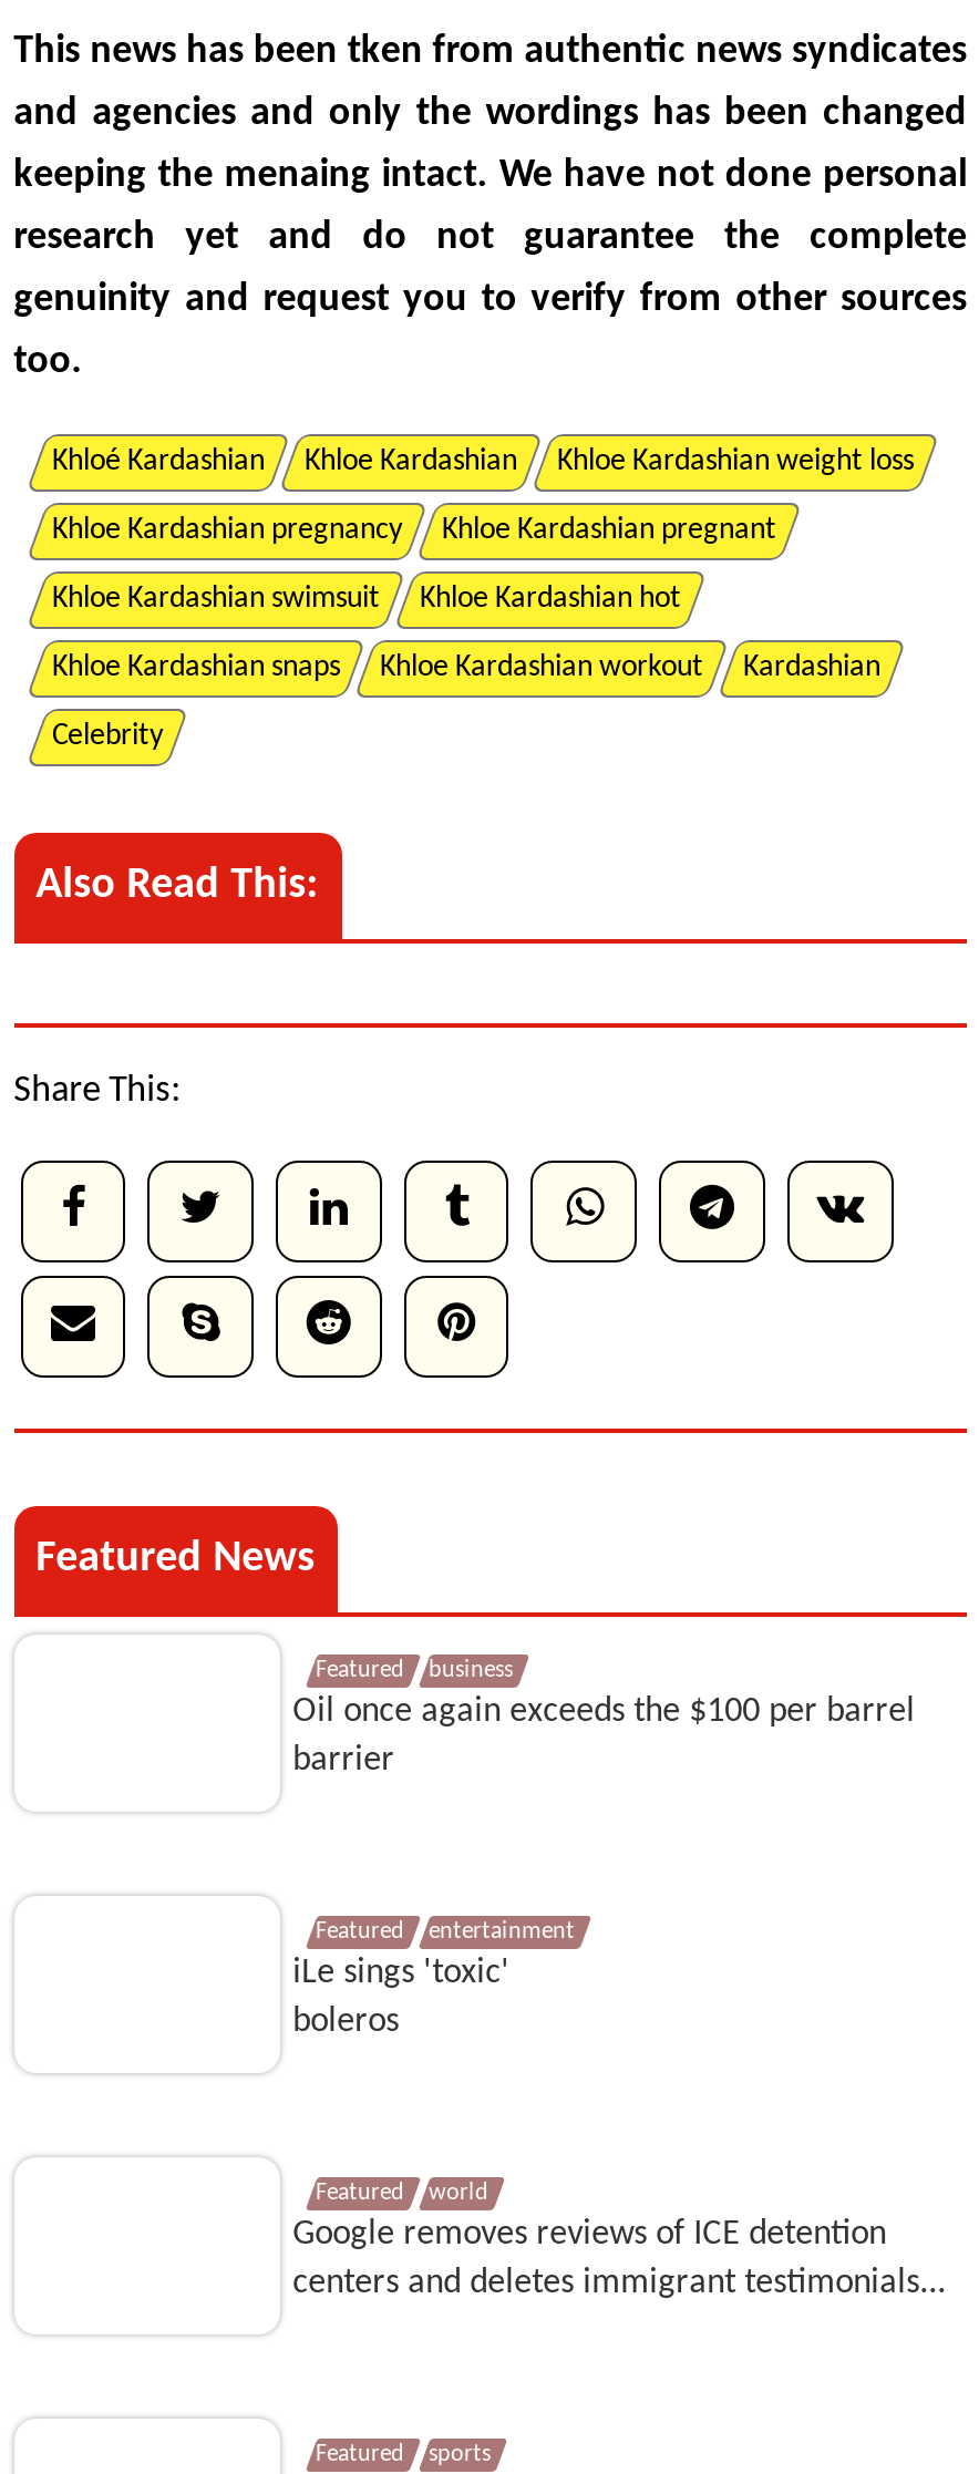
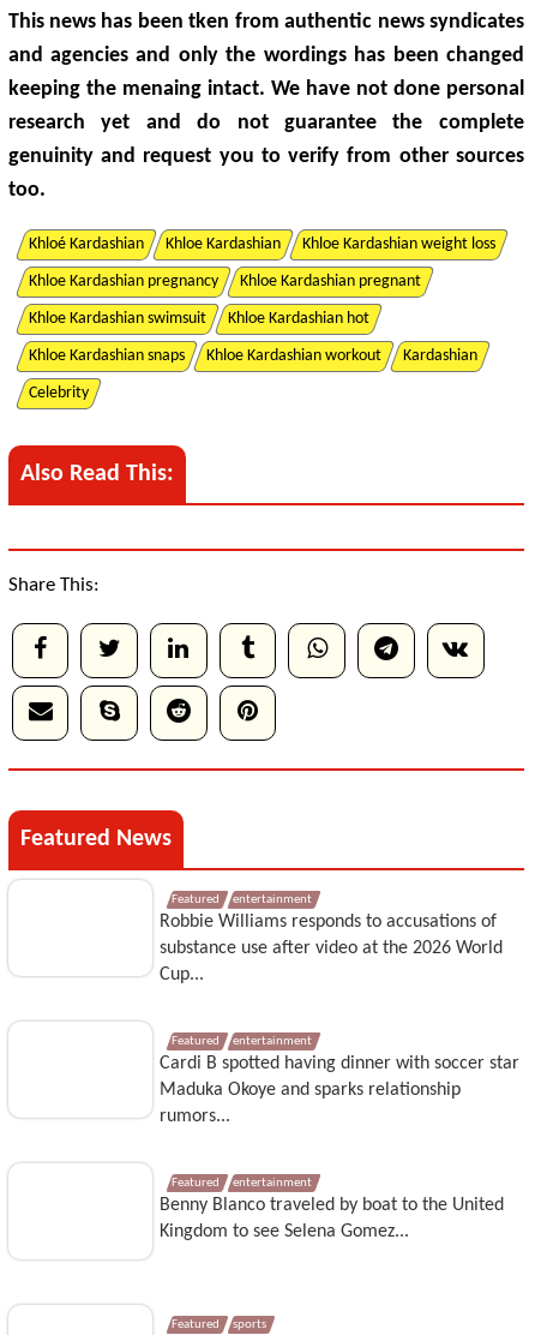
[293,1660,915,1779] business | Oil once again exceeds the $100 per barrel | barrier -> [159,894,502,985] entertainment | Robbie Williams responds to accusations of | substance use after video at the 2026 World | Cup...
[293,1957,510,2041] iLe sings 'toxic' | boleros -> [159,1055,519,1127] Cardi B spotted having dinner with soccer star | Maduka Okoye and sparks relationship | rumors...
[293,2183,946,2302] world | Google removes reviews of ICE detention | centers and deletes immigrant testimonials... -> [159,1177,503,1242] entertainment | Benny Blanco traveled by boat to the United | Kingdom to see Selena Gomez...

